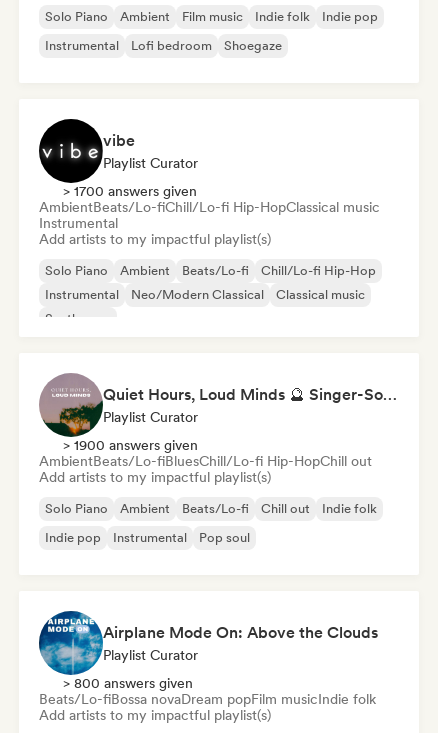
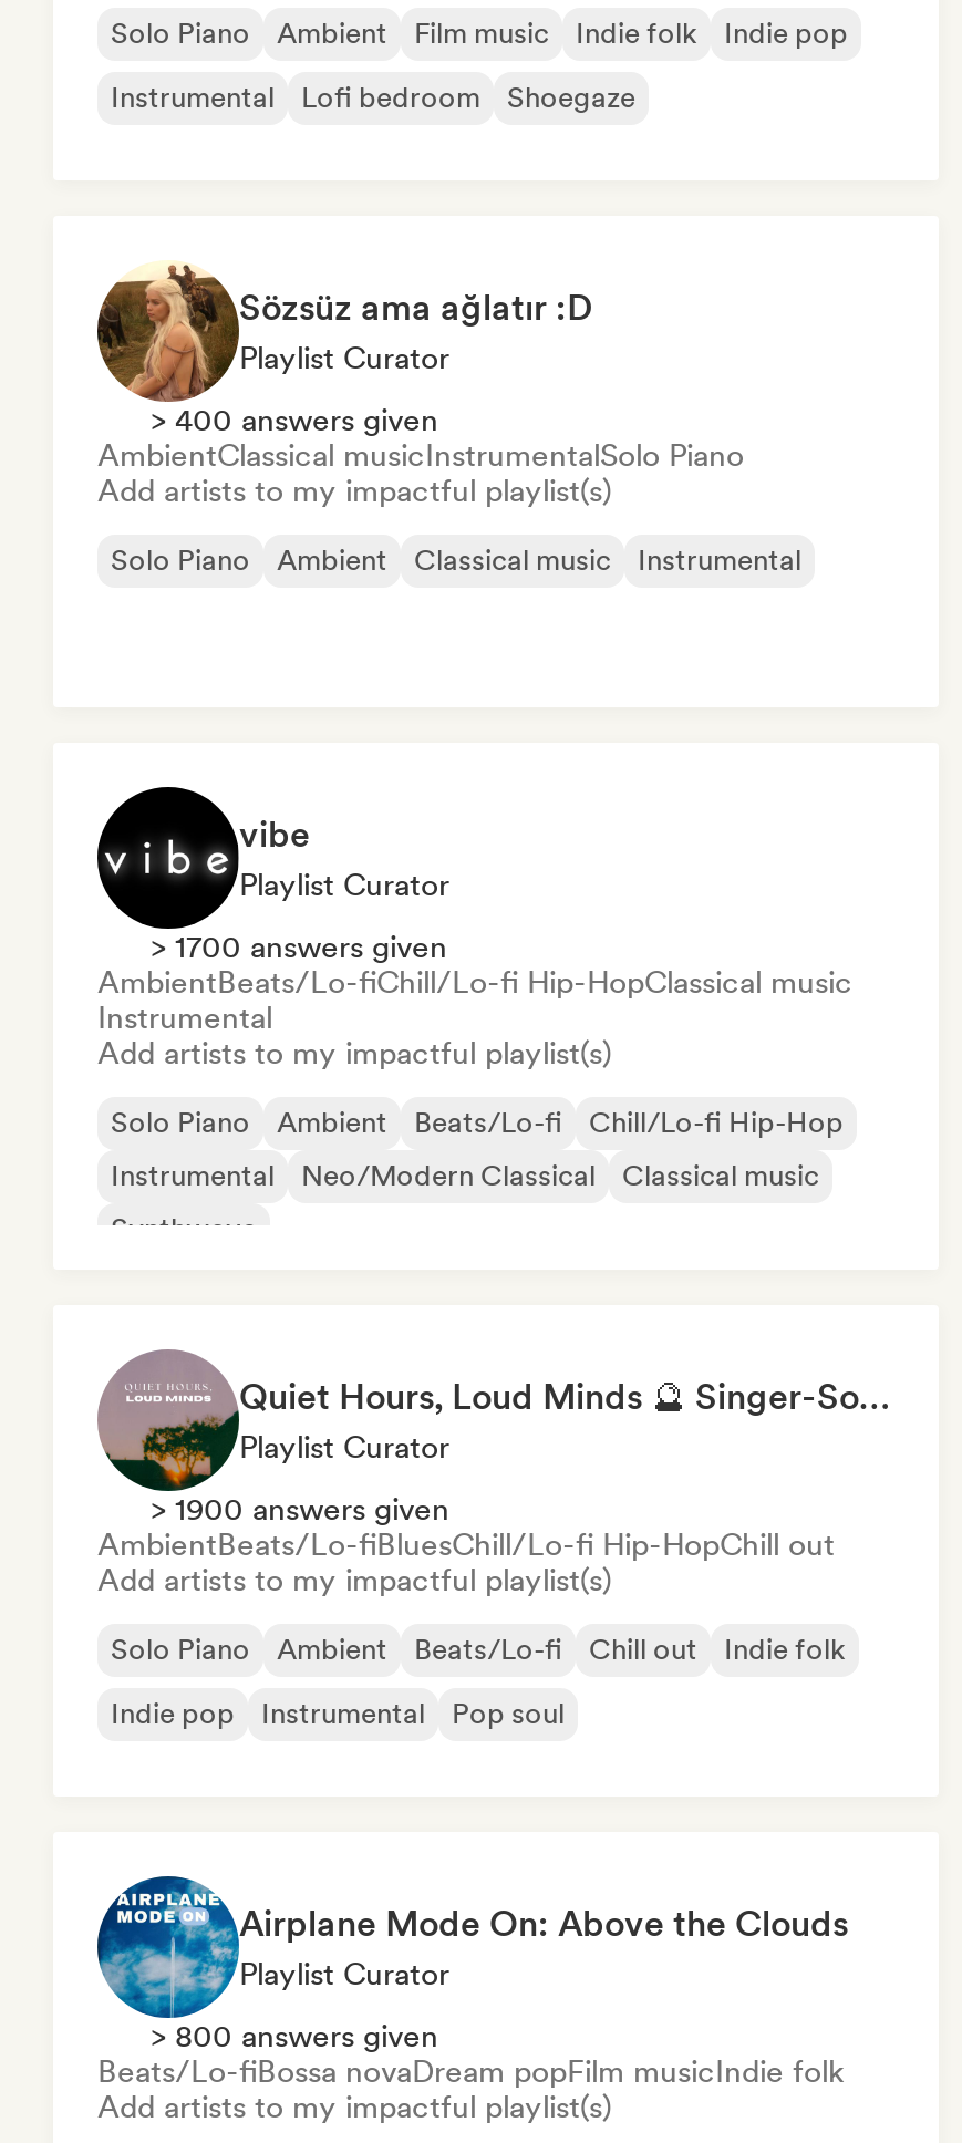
none -> [97,260,801,577] [image] | Sözsüz ama ağlatır :D | Playlist Curator | > 400 answers given | AmbientClassical musicInstrumentalSolo Piano | Add artists to my impactful playlist(s) | Solo Piano | Ambient | Classical music | Instrumental

